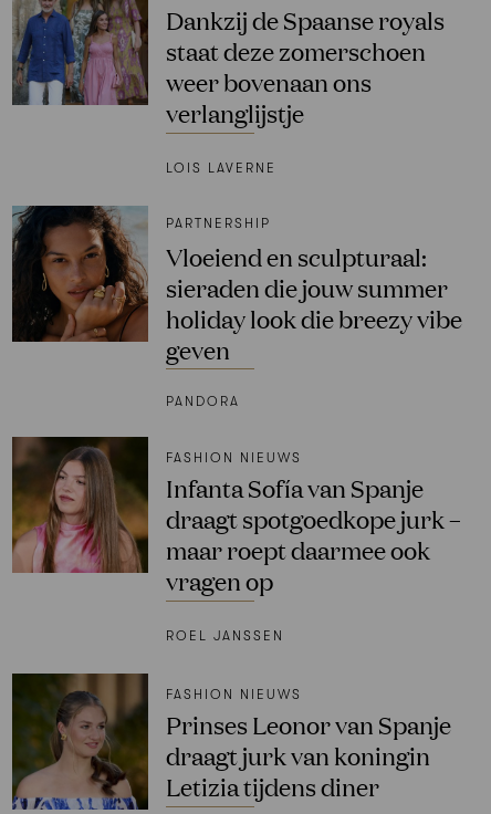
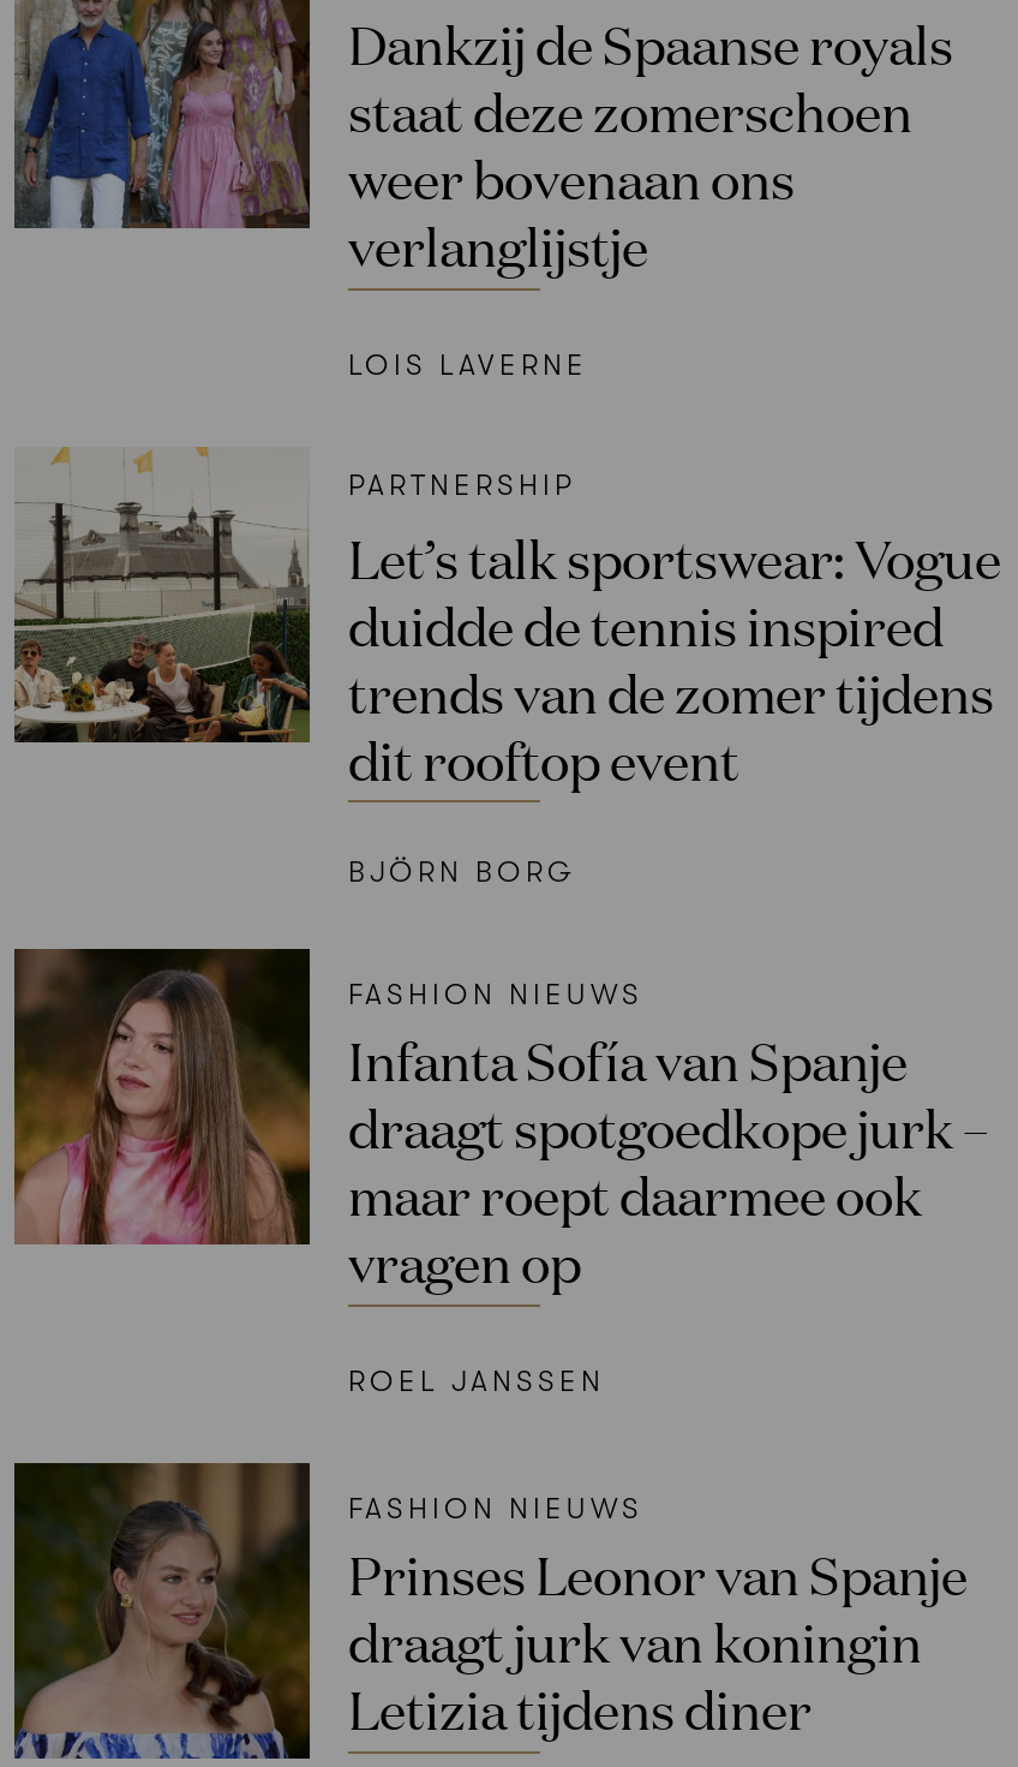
[11,205,462,365] [image] | Vloeiend en sculpturaal: | sieraden die jouw summer | holiday look die breezy vibe | geven -> [12,444,1001,792] [image] | Let’s talk sportswear: Vogue | duidde de tennis inspired | trends van de zomer tijdens | dit rooftop event
[166,394,240,410] PANDORA -> [348,856,576,890] BJÖRN BORG

